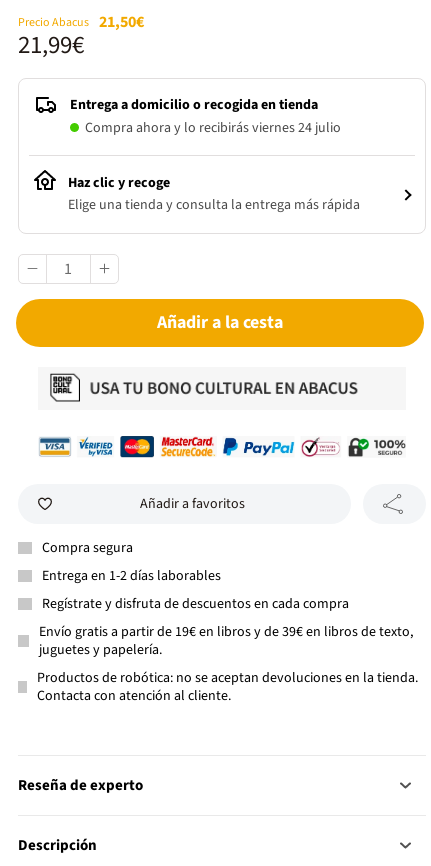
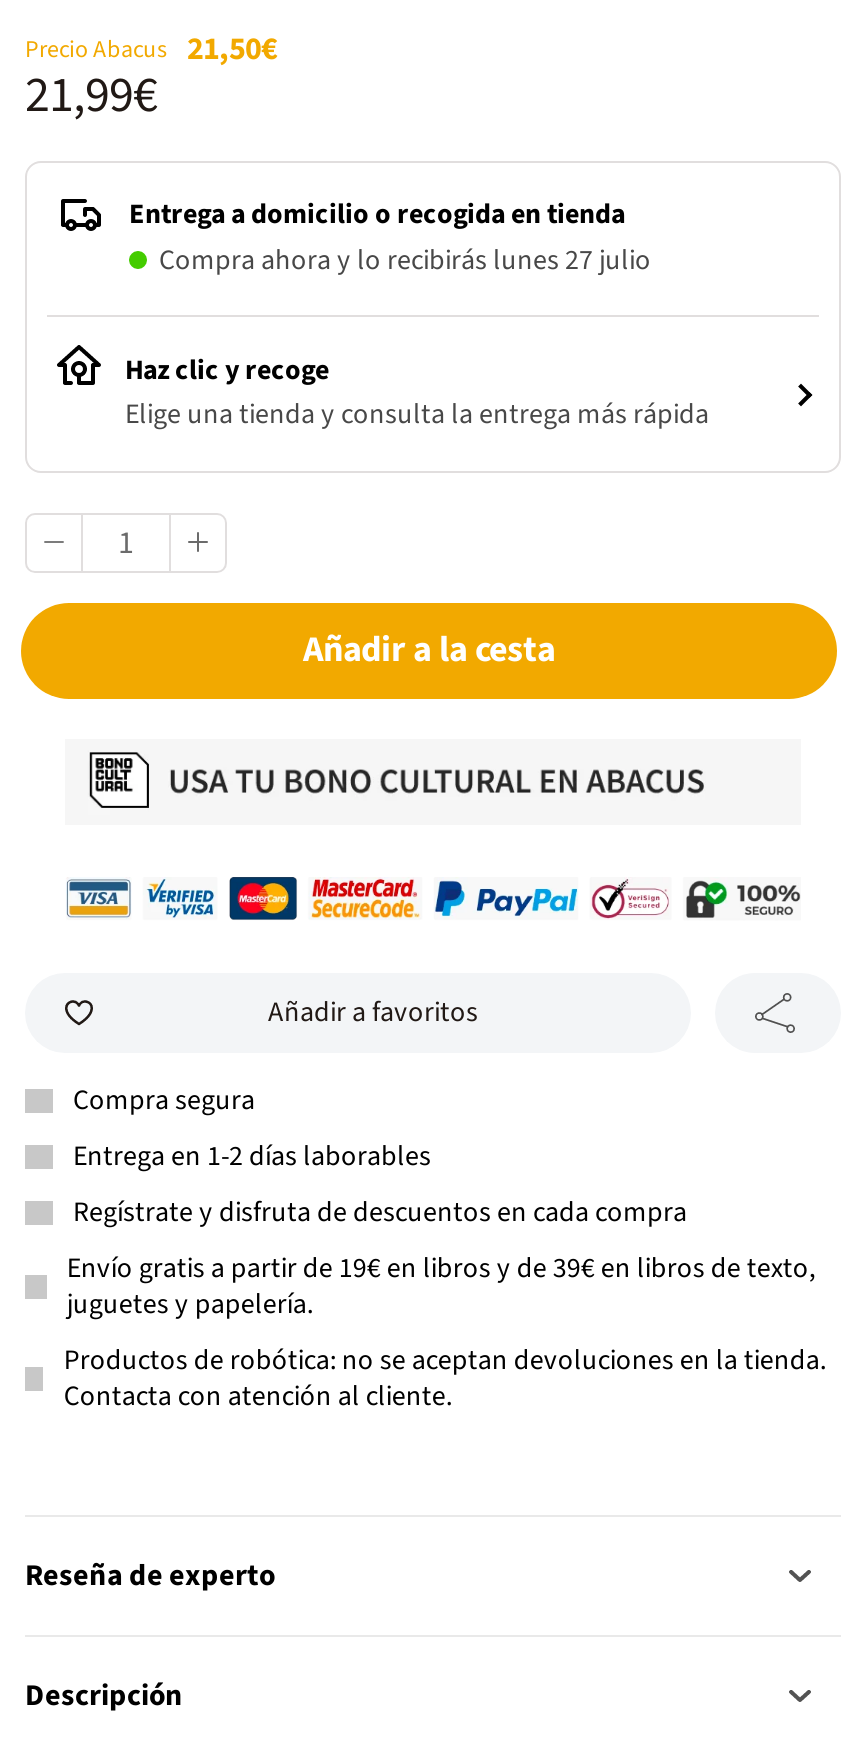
[85,118,341,138] Compra ahora y lo recibirás viernes 24 julio -> [159,241,651,281] Compra ahora y lo recibirás lunes 27 julio

